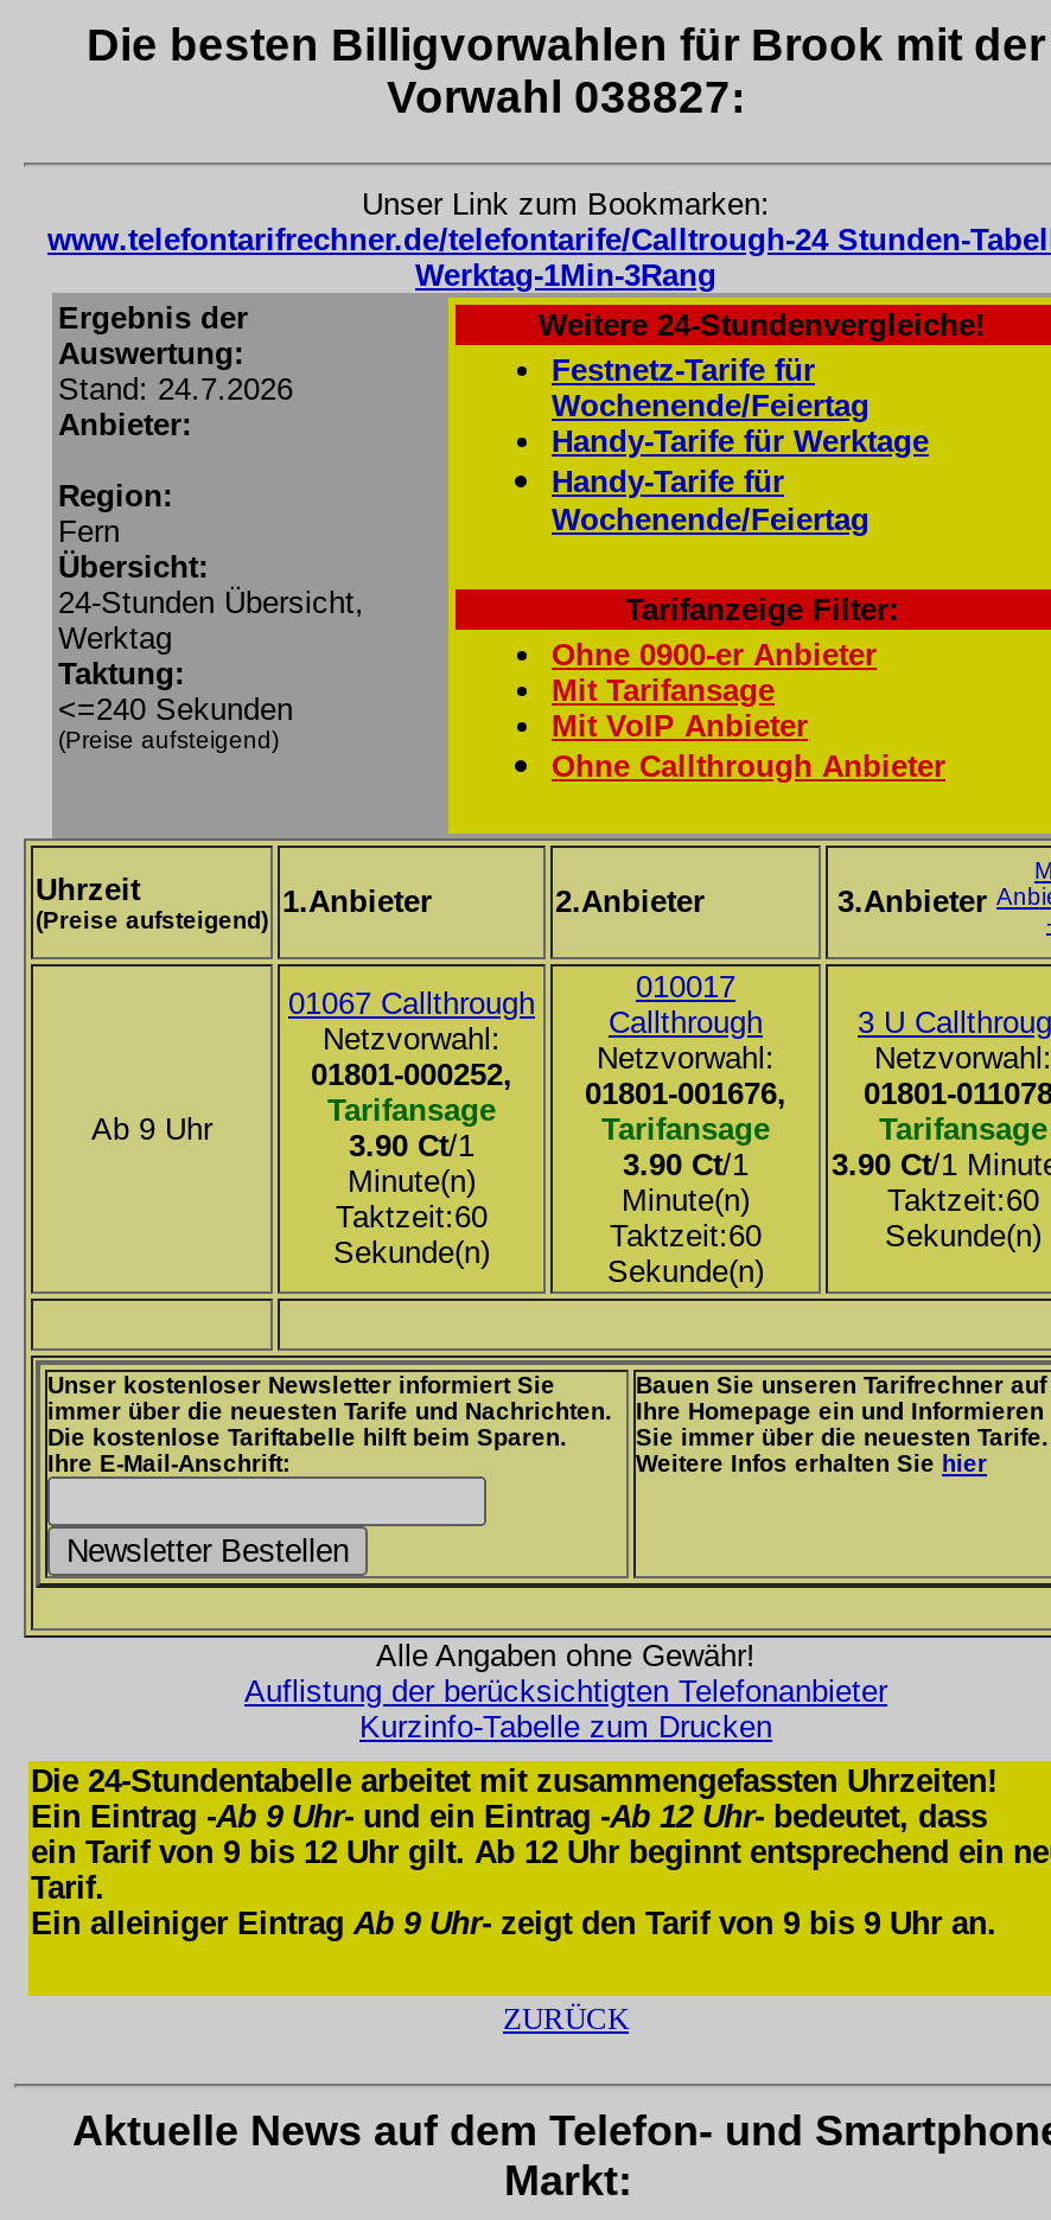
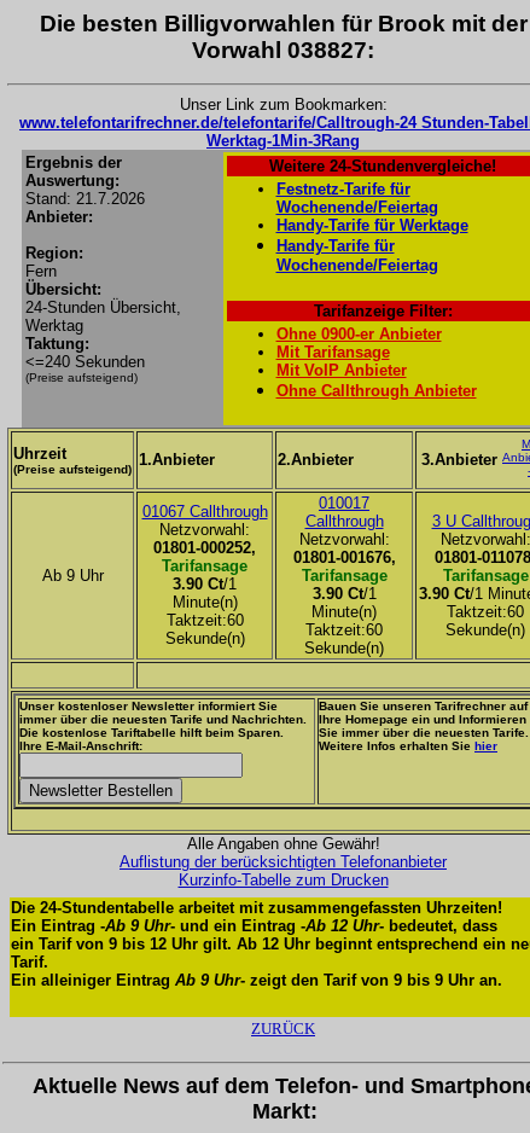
[58,371,293,406] Stand: 24.7.2026 -> [25,189,144,208] Stand: 21.7.2026

